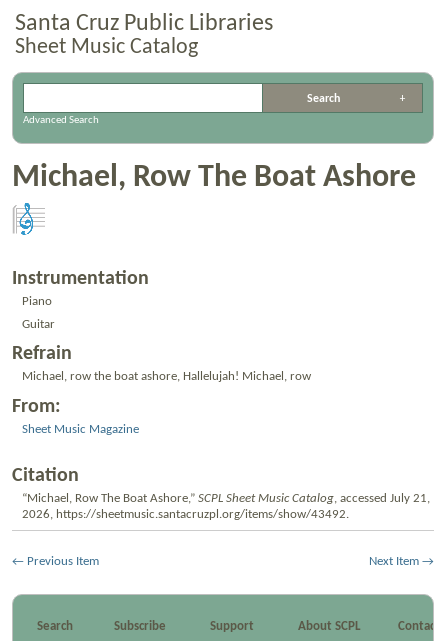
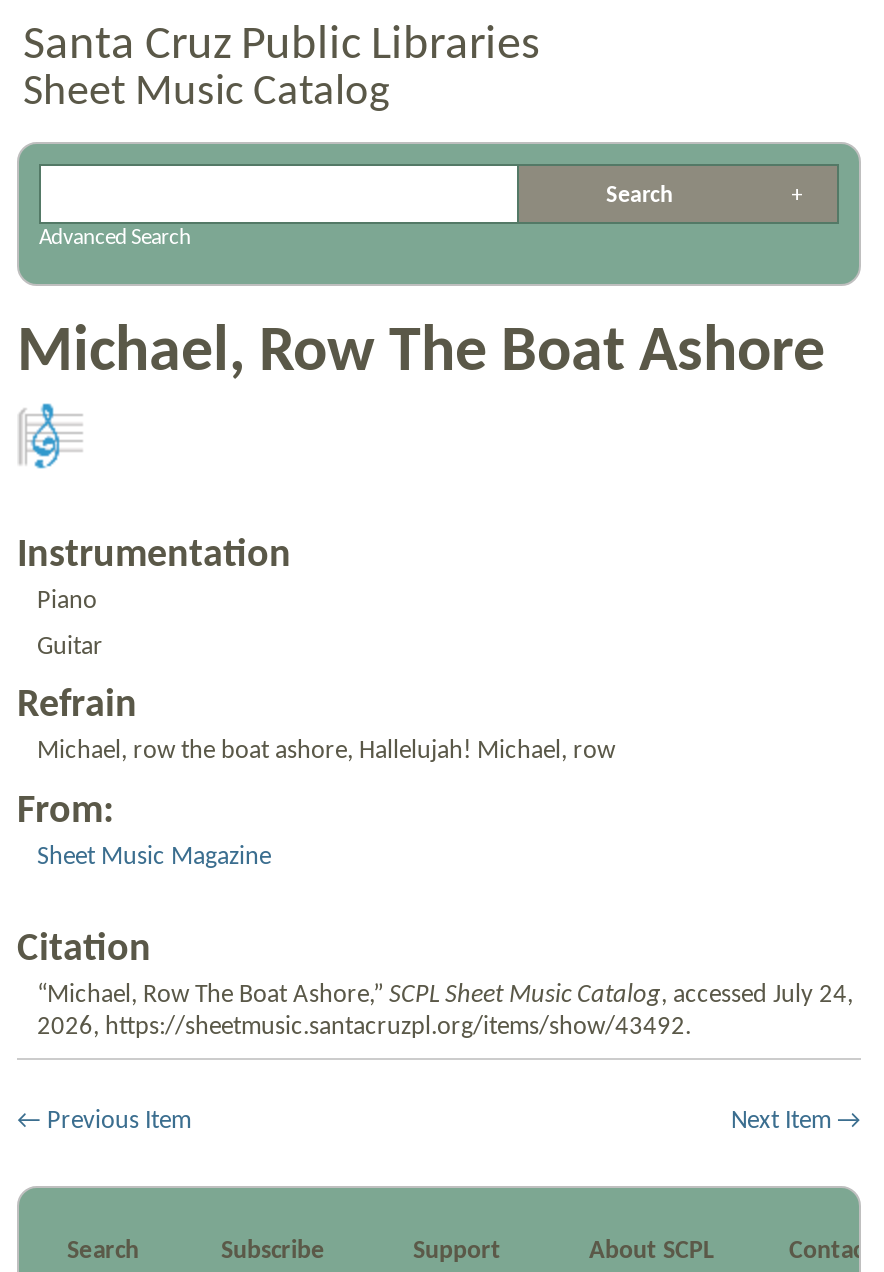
[22,492,430,505] “Michael, Row The Boat Ashore,” SCPL Sheet Music Catalog, accessed July 21, -> [37,983,853,1009] “Michael, Row The Boat Ashore,” SCPL Sheet Music Catalog, accessed July 24,

